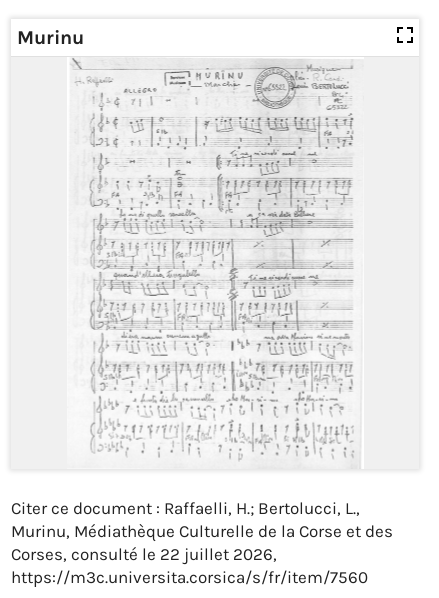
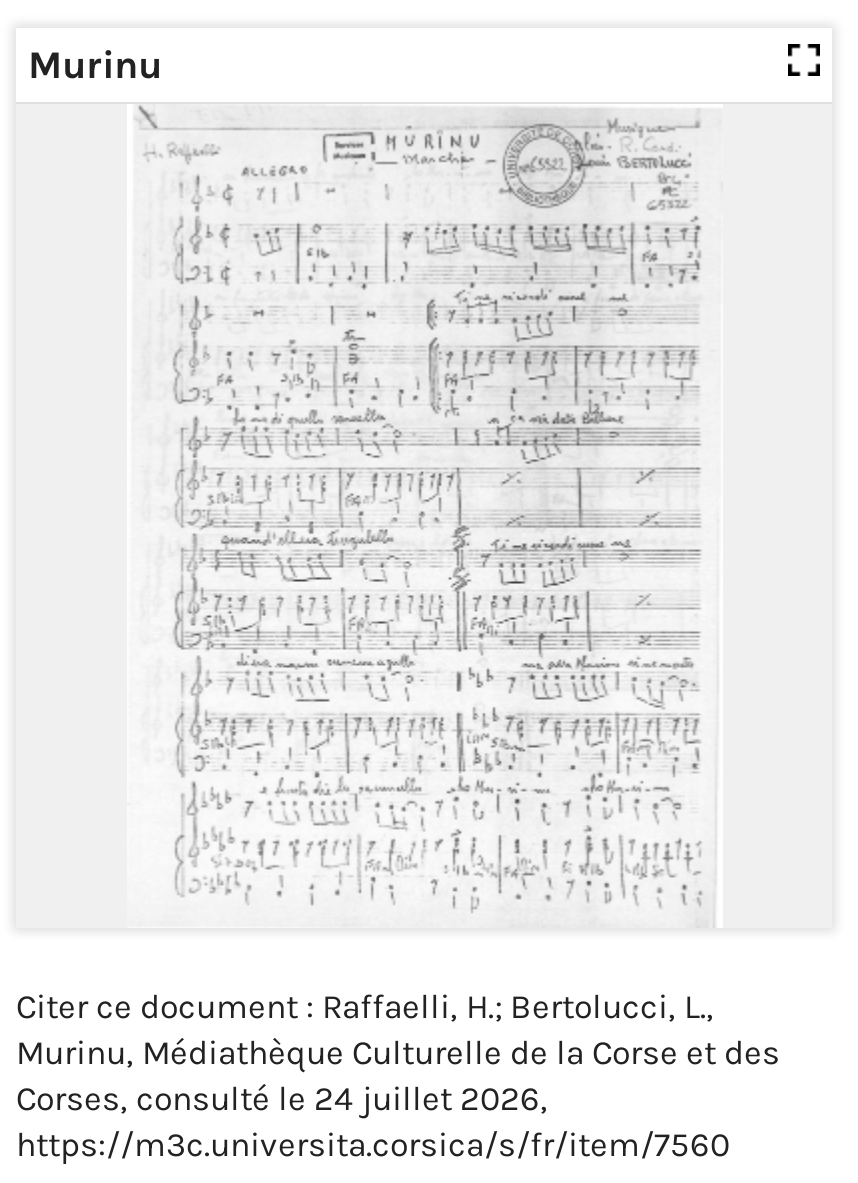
[11,544,277,564] Corses, consulté le 22 juillet 2026, -> [16,1078,548,1118] Corses, consulté le 24 juillet 2026,

